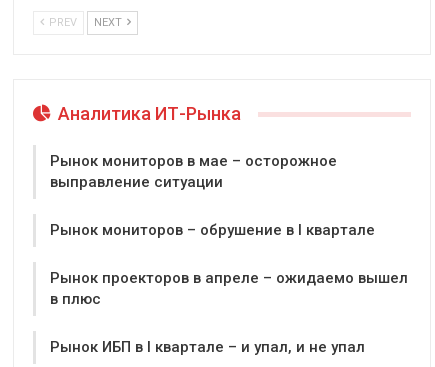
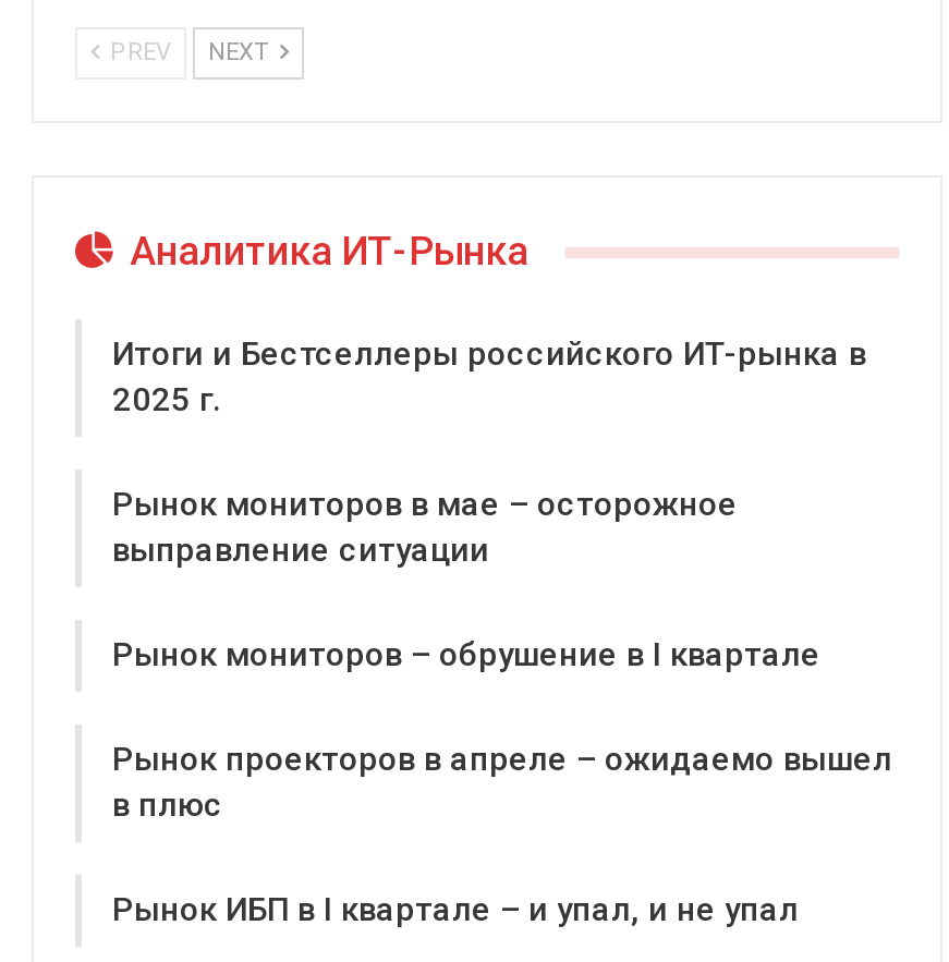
none -> [112,335,866,420] Итоги и Бестселлеры российского ИТ-рынка в | 2025 г.

